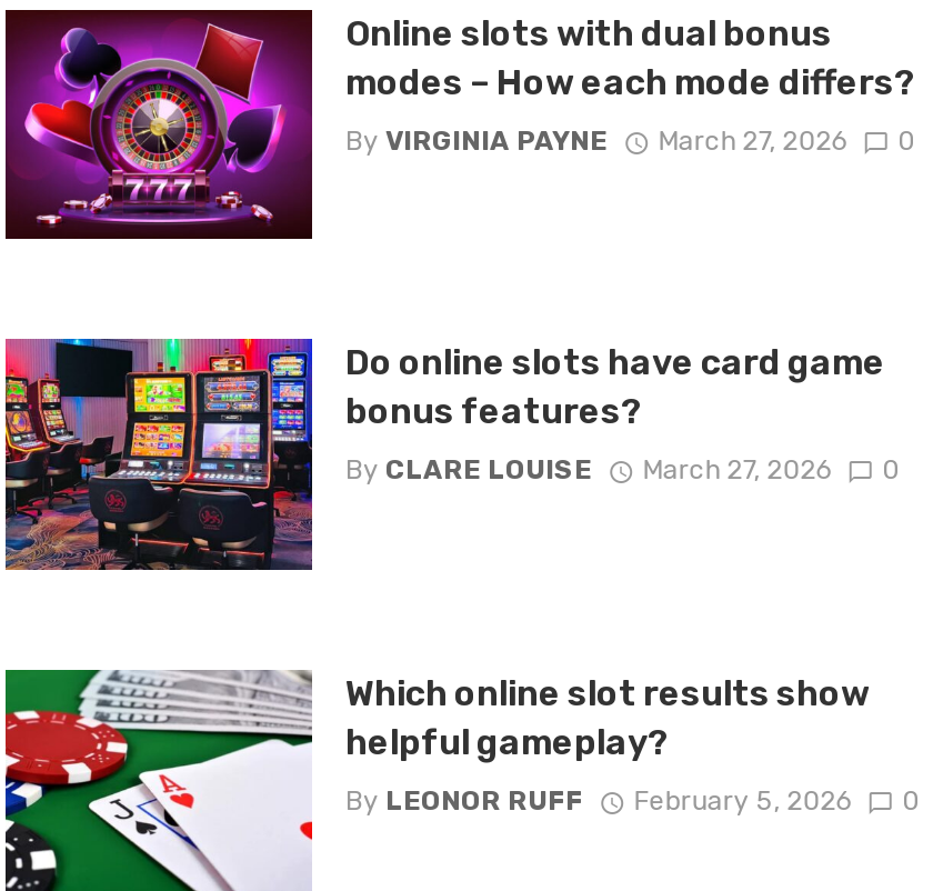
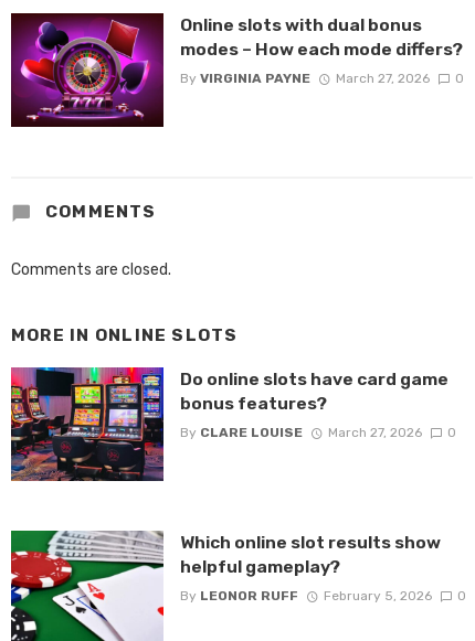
none -> [11,202,238,345] COMMENTS | Comments are closed. | MORE IN ONLINE SLOTS

